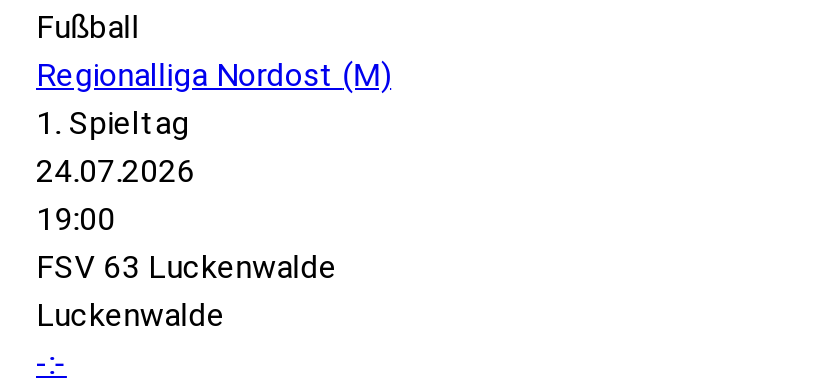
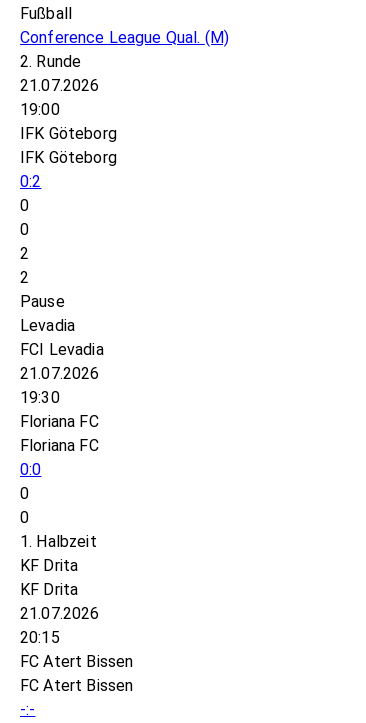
[36,56,391,190] Regionalliga Nordost (M) | 1. Spieltag | 24.07.2026 -> [20,28,229,95] Conference League Qual. (M) | 2. Runde | 21.07.2026
[36,248,337,334] FSV 63 Luckenwalde | Luckenwalde -> [20,124,133,695] IFK Göteborg | IFK Göteborg | 0:2 | 0 | 0 | 2 | 2 | Pause | Levadia | FCI Levadia | 21.07.2026 | 19:30 | Floriana FC | Floriana FC | 0:0 | 0 | 0 | 1. Halbzeit | KF Drita | KF Drita | 21.07.2026 | 20:15 | FC Atert Bissen | FC Atert Bissen

